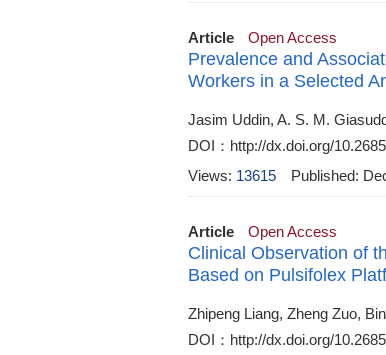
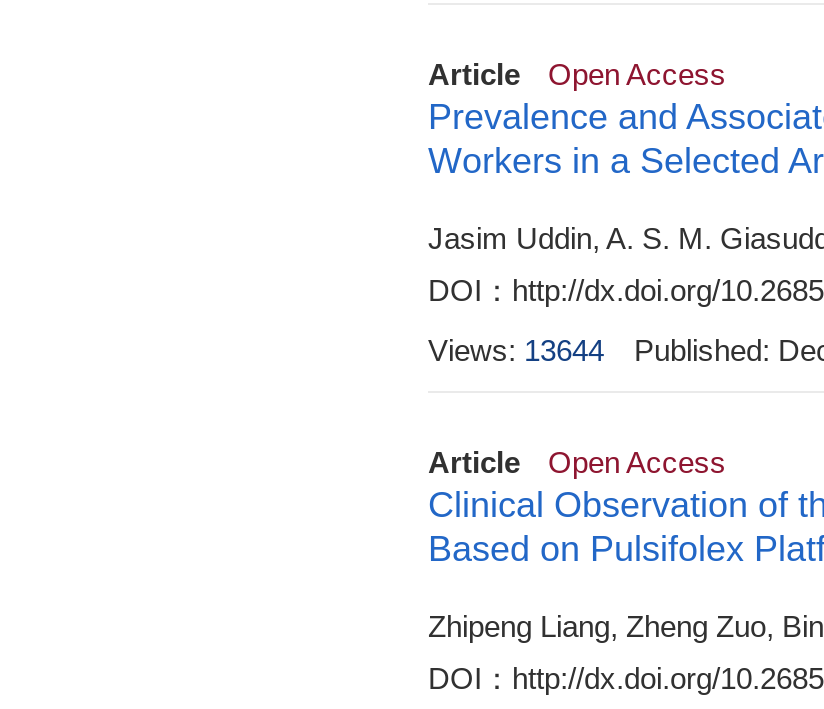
[188,167,276,184] Views: 13615 -> [428,333,604,367] Views: 13644

